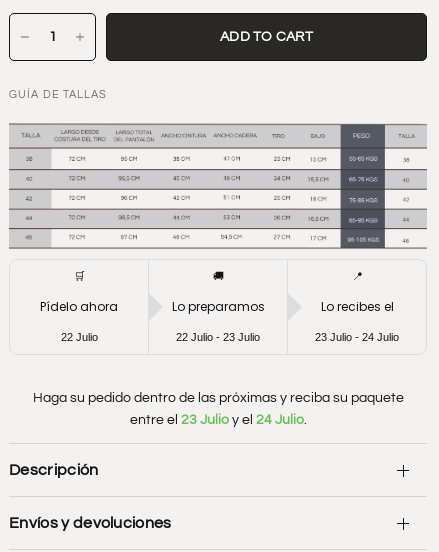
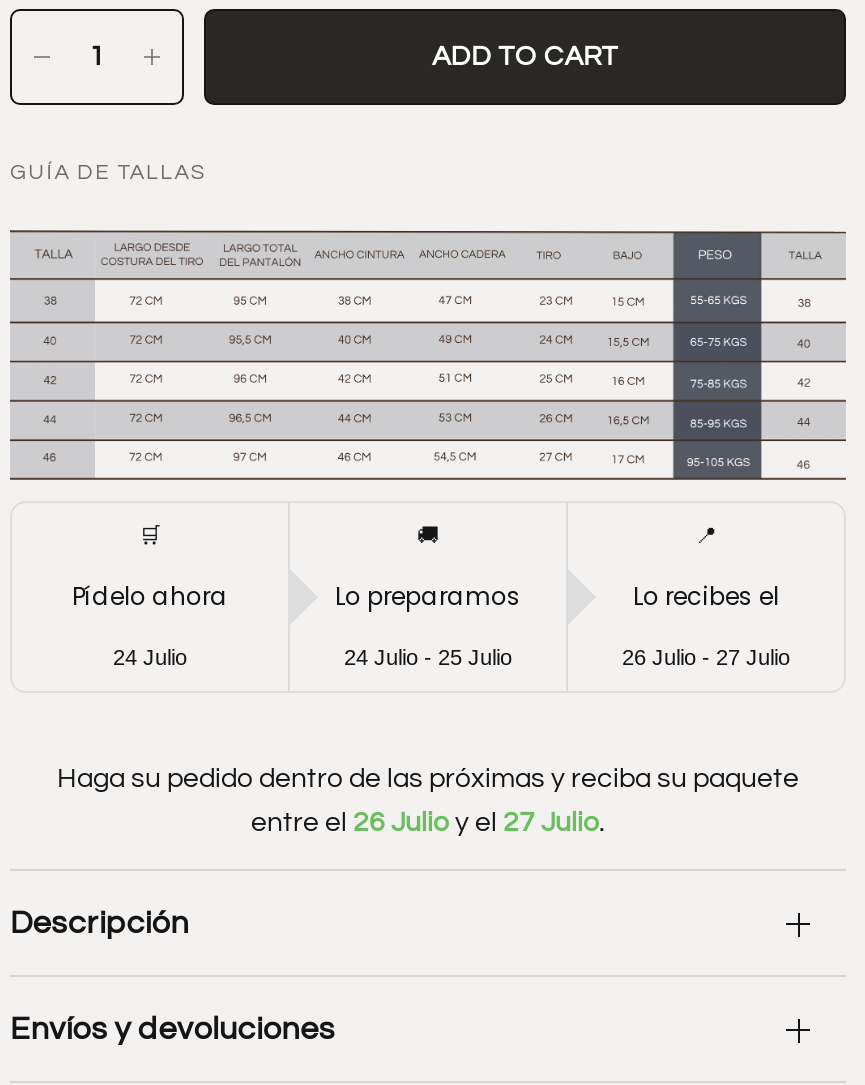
[60,331,97,343] 22 Julio -> [113,645,187,669] 24 Julio
[176,331,260,343] 22 Julio - 23 Julio -> [344,645,512,669] 24 Julio - 25 Julio
[315,331,399,343] 23 Julio - 24 Julio -> [622,645,790,669] 26 Julio - 27 Julio
[129,413,306,427] entre el 23 Julio y el 24 Julio. -> [251,809,605,837] entre el 26 Julio y el 27 Julio.

